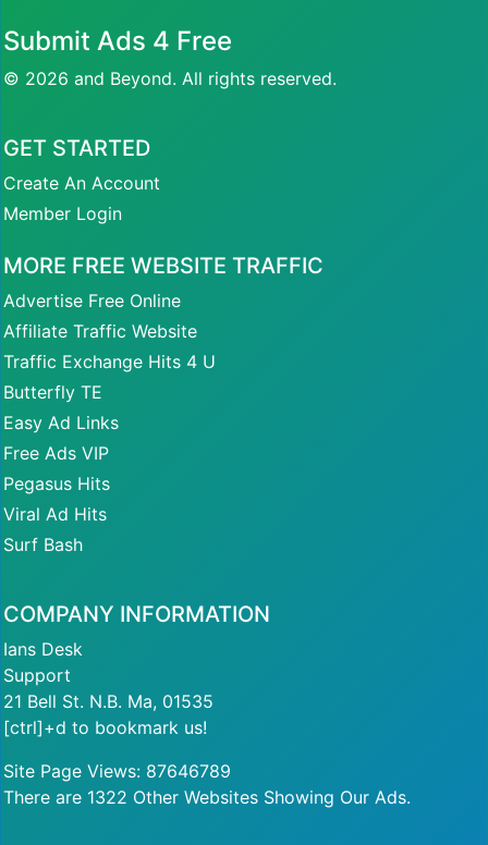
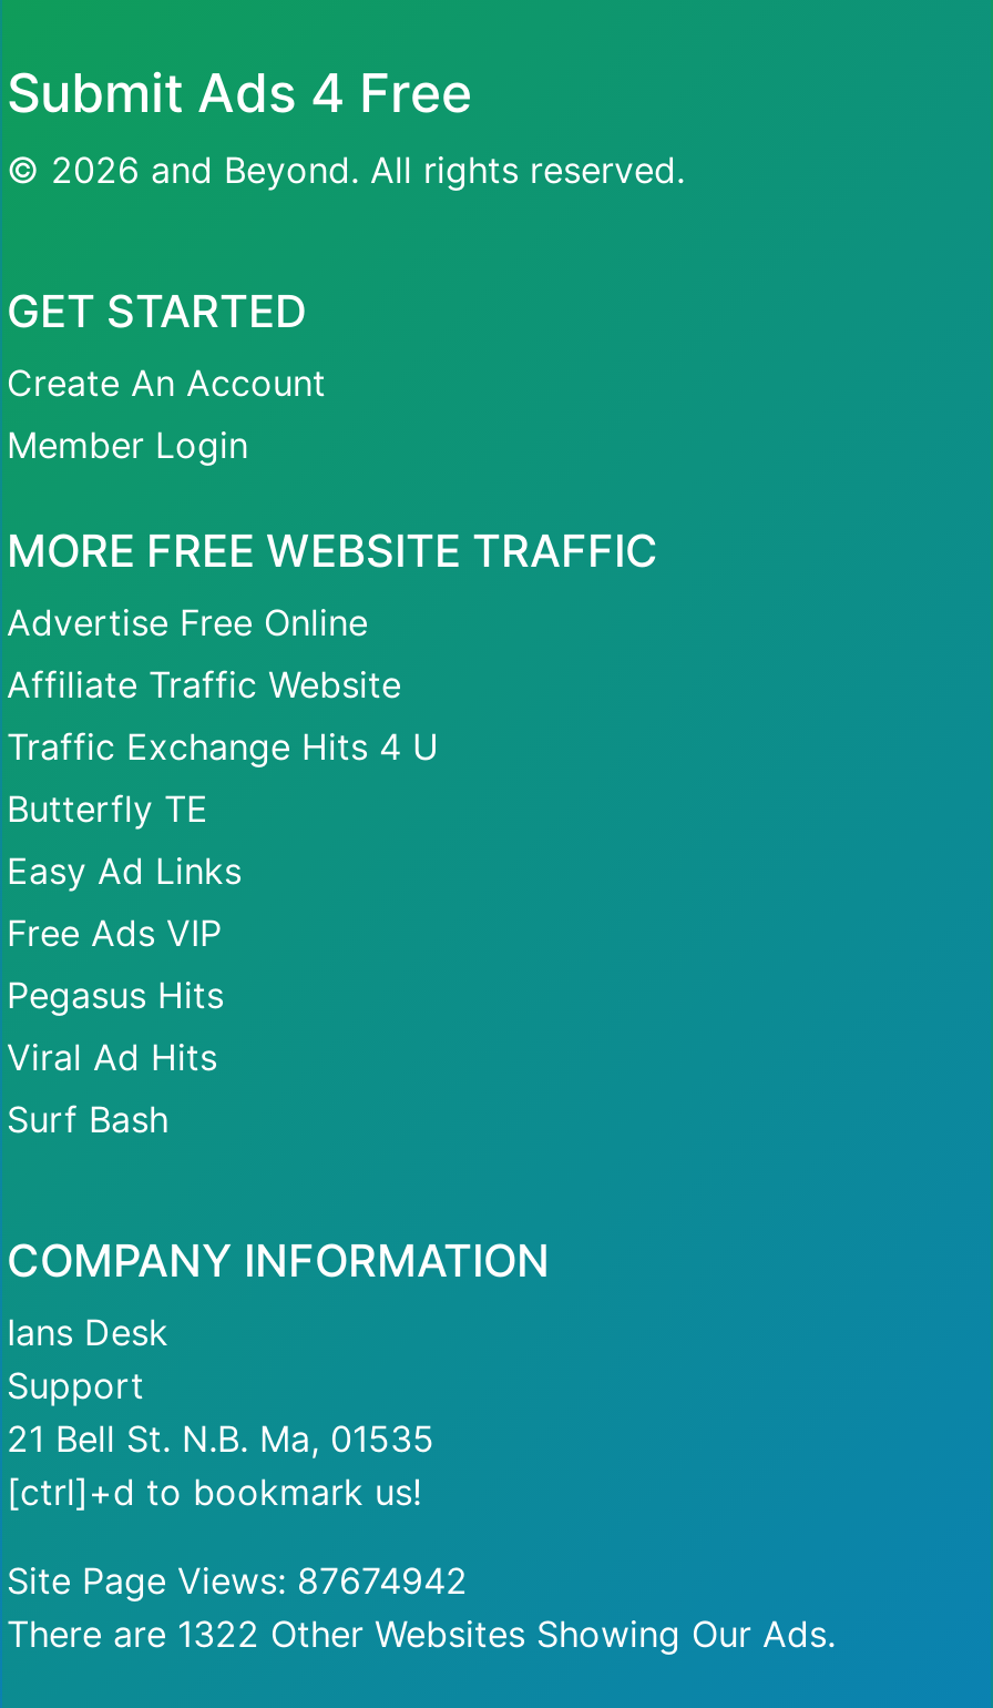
[3,760,231,782] Site Page Views: 87646789 -> [7,1558,468,1603] Site Page Views: 87674942

